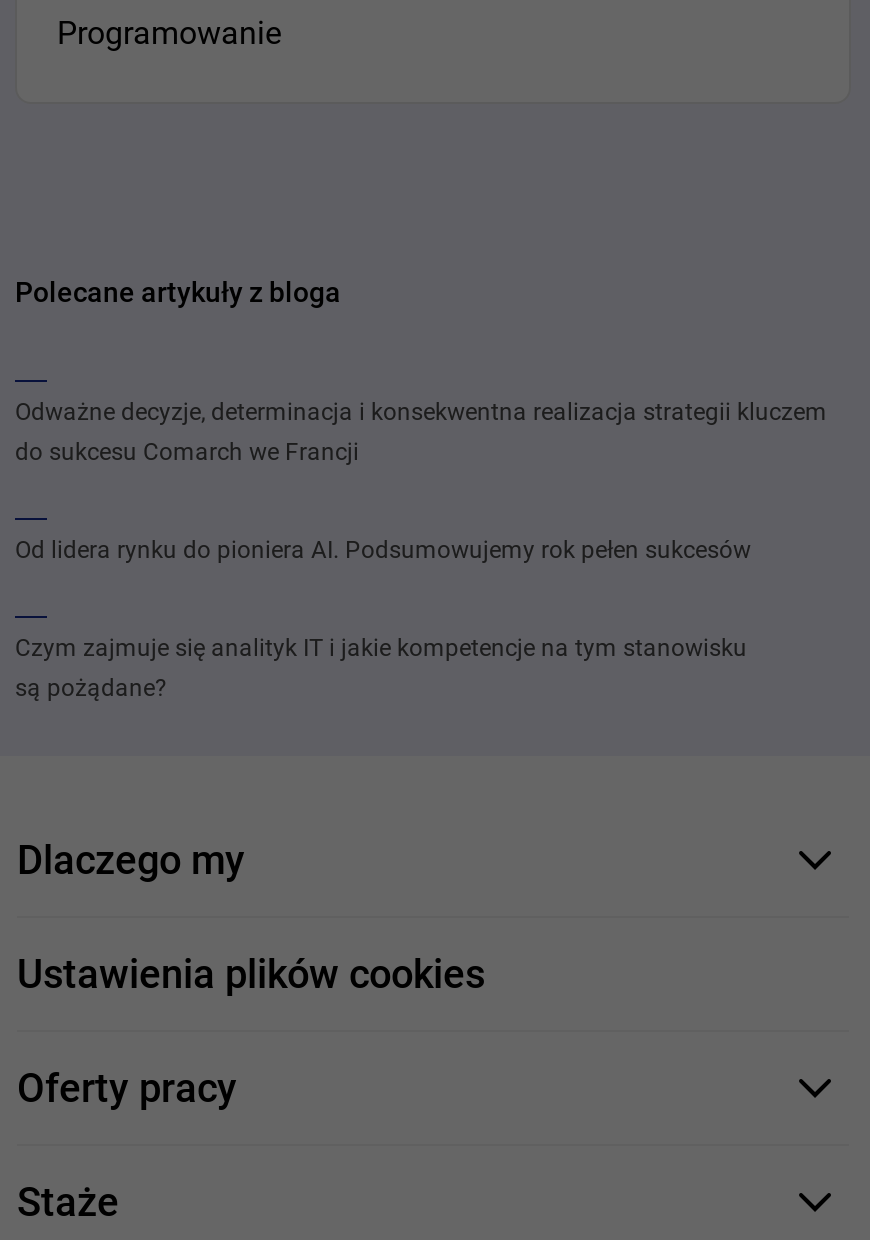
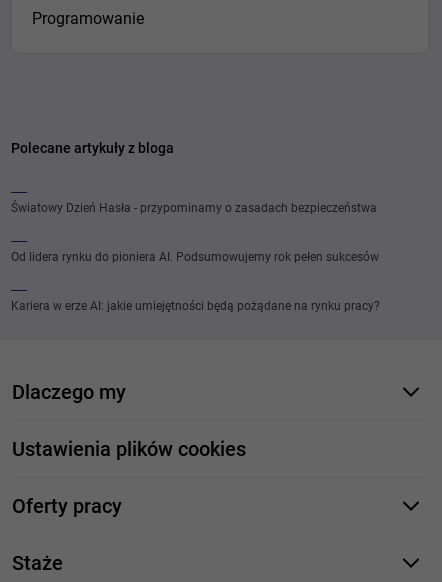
[15,398,827,466] Odważne decyzje, determinacja i konsekwentna realizacja strategii kluczem | do sukcesu Comarch we Francji -> [11,201,377,215] Światowy Dzień Hasła - przypominamy o zasadach bezpieczeństwa
[15,634,747,702] Czym zajmuje się analityk IT i jakie kompetencje na tym stanowisku | są pożądane? -> [11,299,380,313] Kariera w erze AI: jakie umiejętności będą pożądane na rynku pracy?

